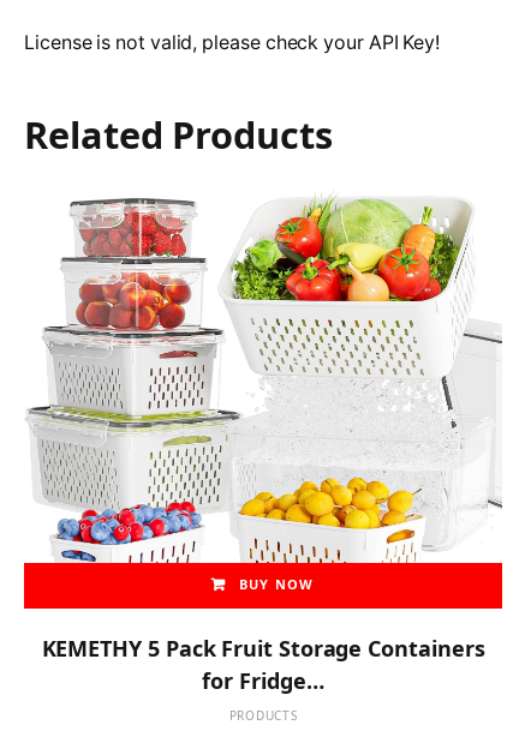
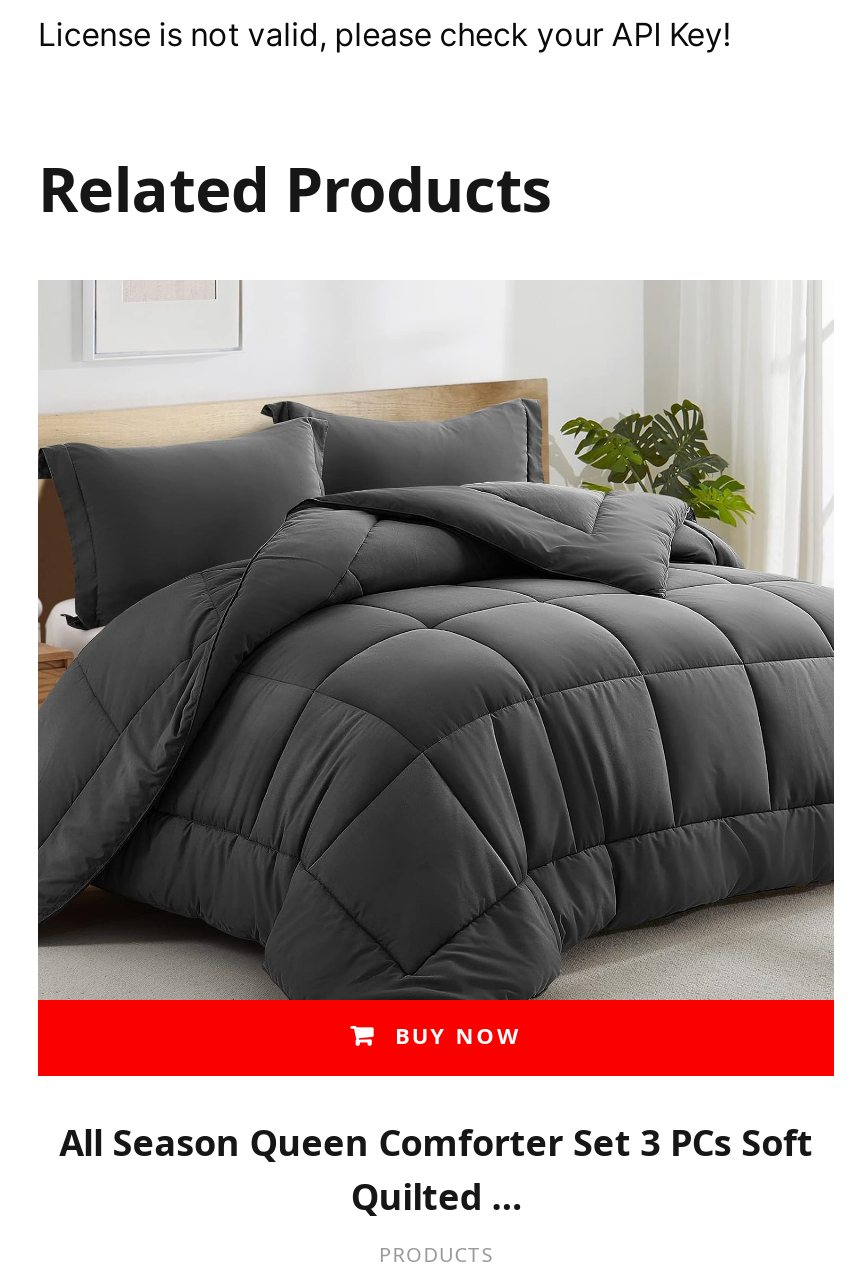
[24,191,502,564] [image] -> [36,280,836,1002] [image]
[41,633,485,695] KEMETHY 5 Pack Fruit Storage Containers | for Fridge… -> [59,1119,813,1221] All Season Queen Comforter Set 3 PCs Soft | Quilted …

